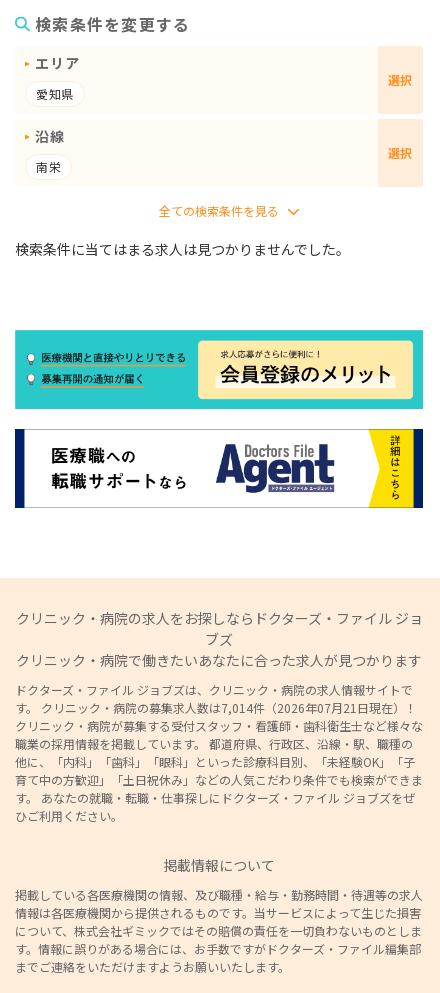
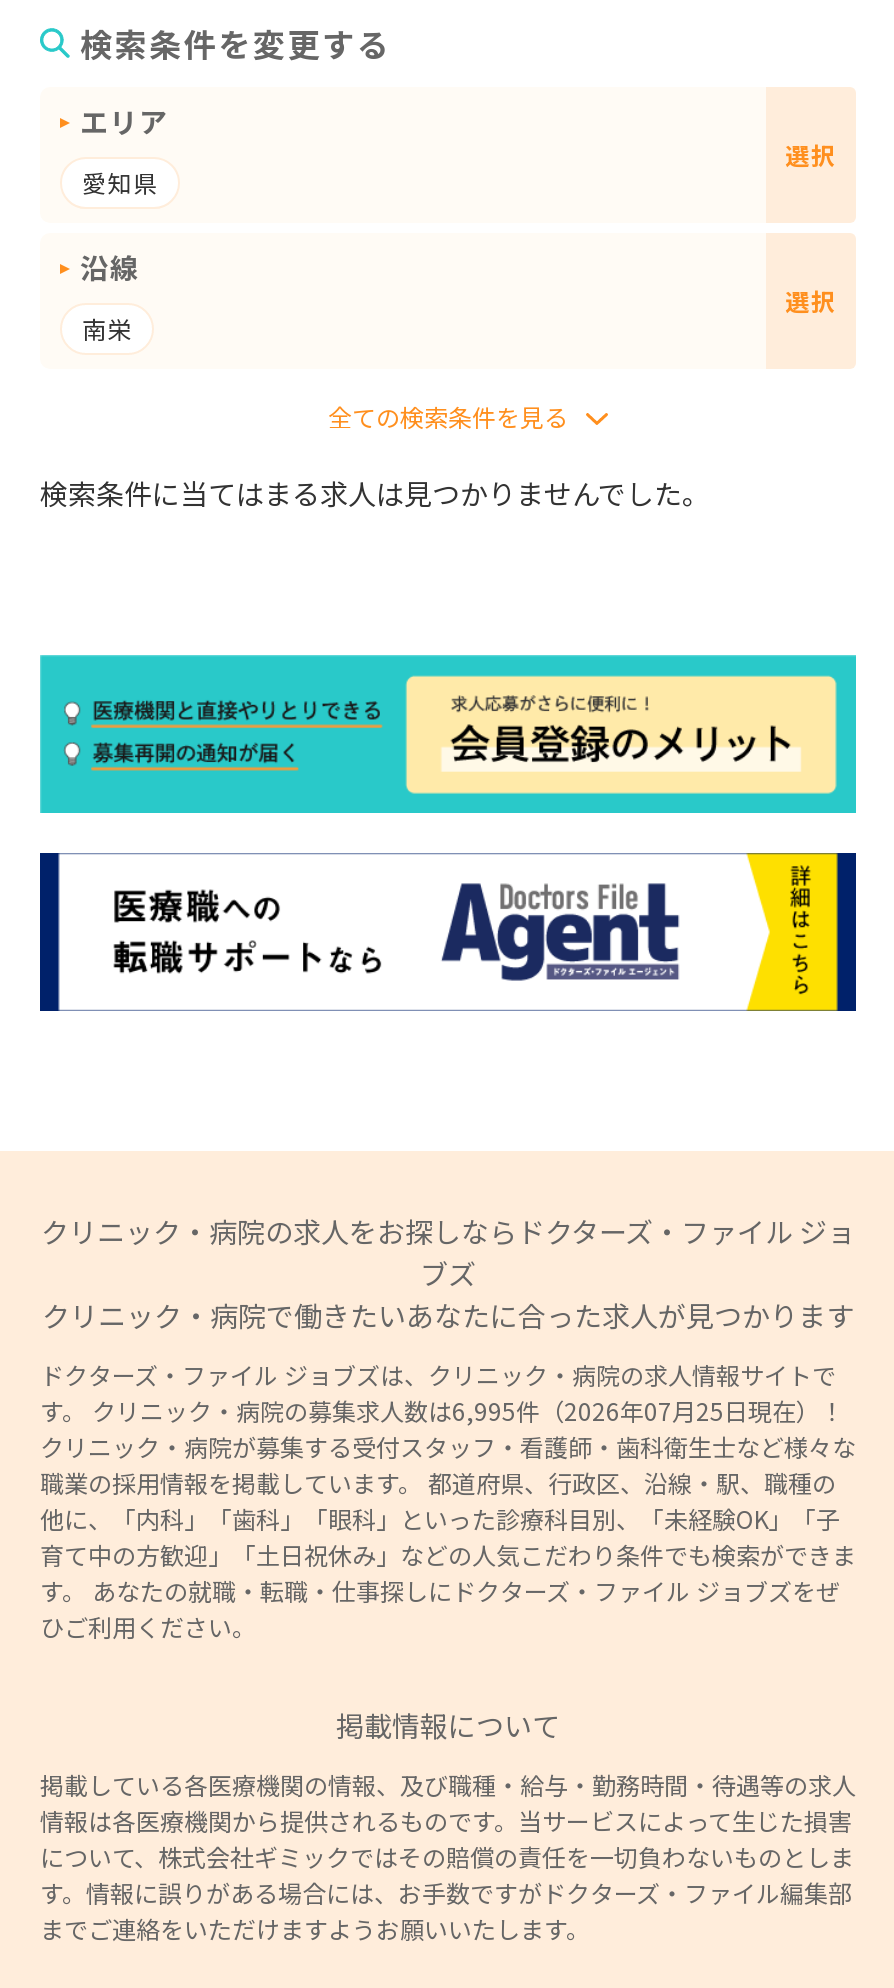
[15,699,417,716] す。 クリニック・病院の募集求人数は7,014件（2026年07月21日現在）！ -> [40,1394,844,1428] す。 クリニック・病院の募集求人数は6,995件（2026年07月25日現在）！

